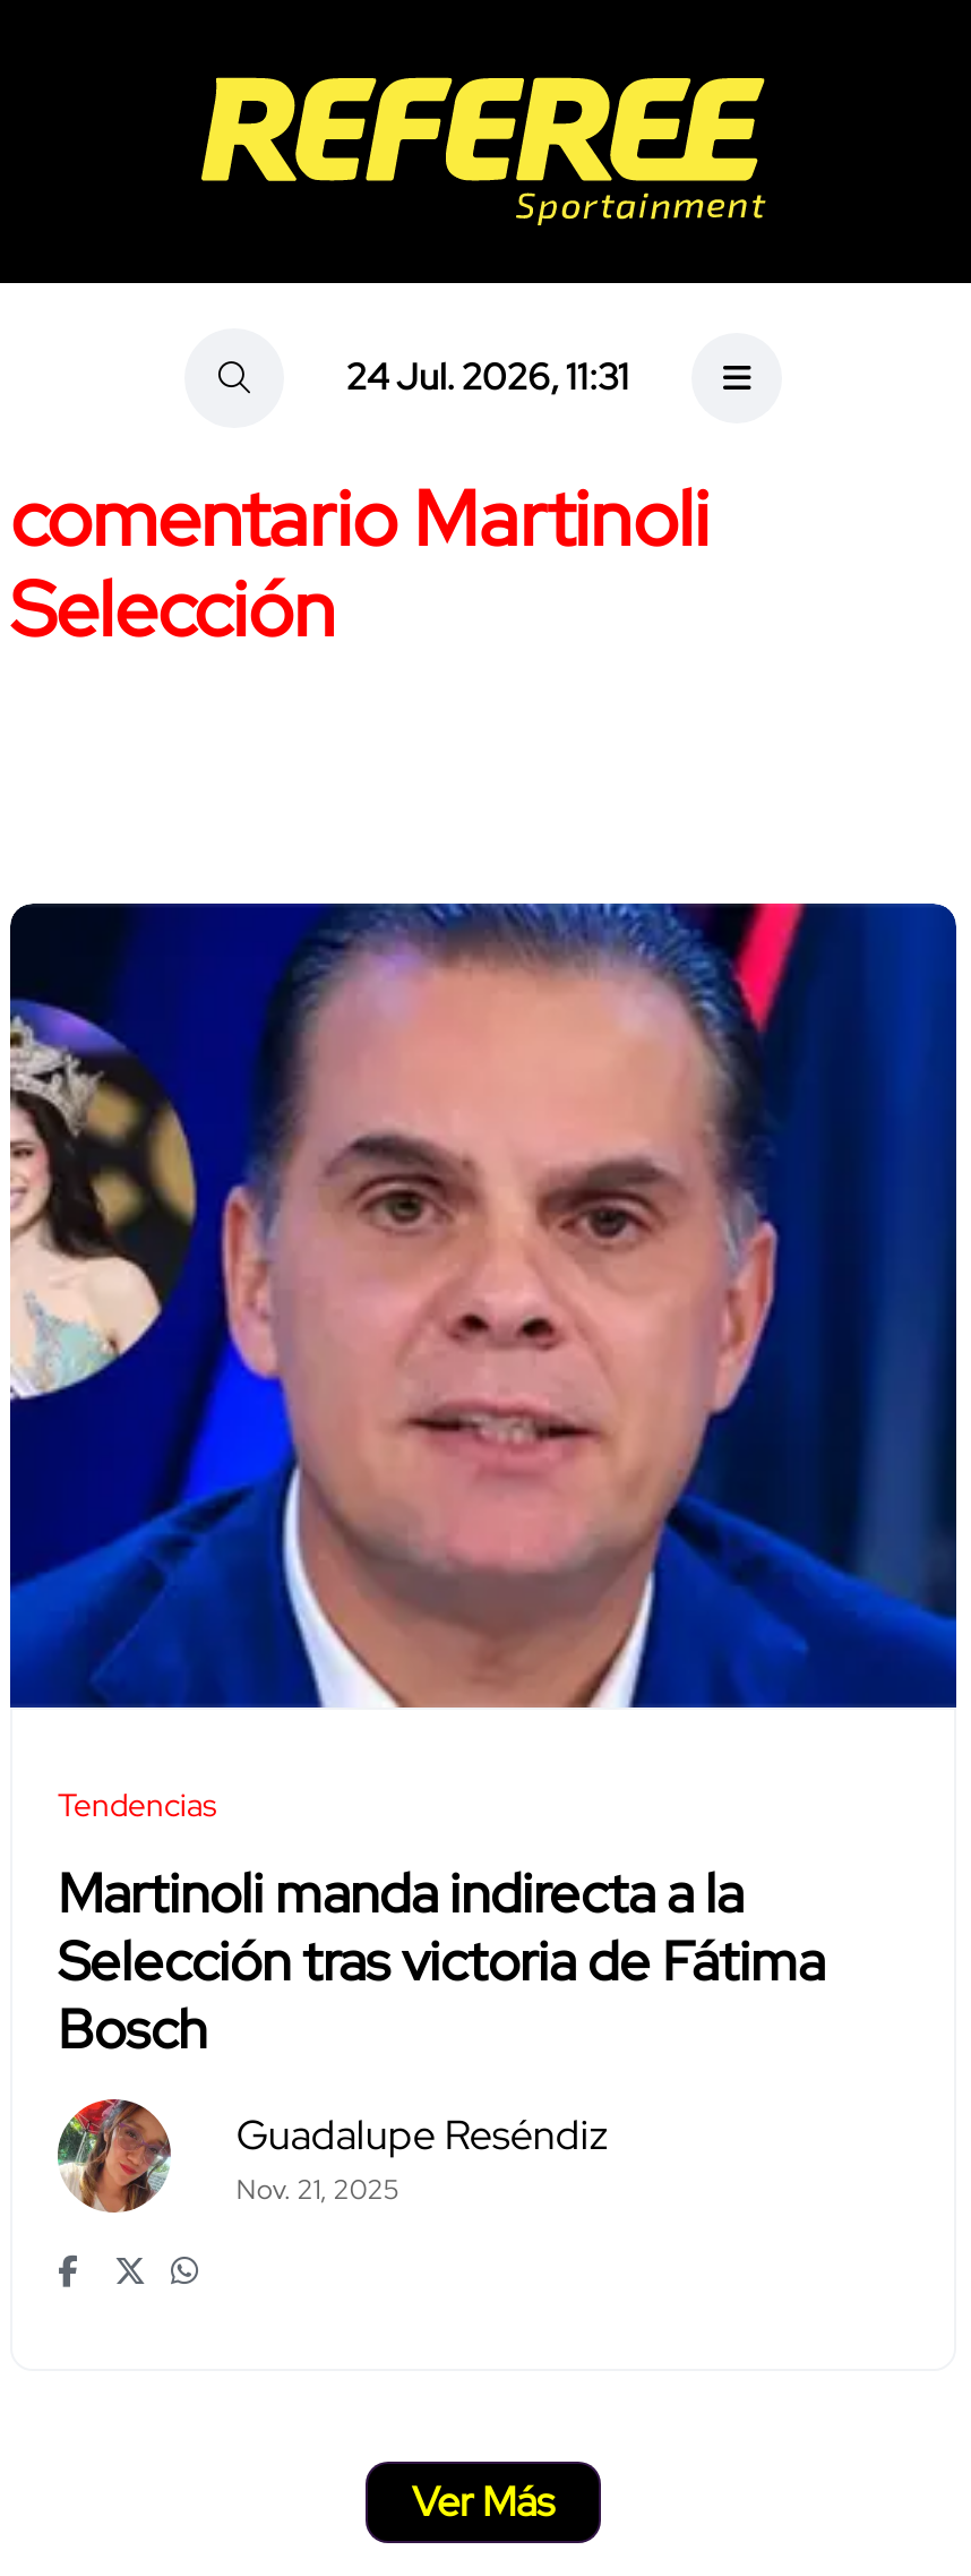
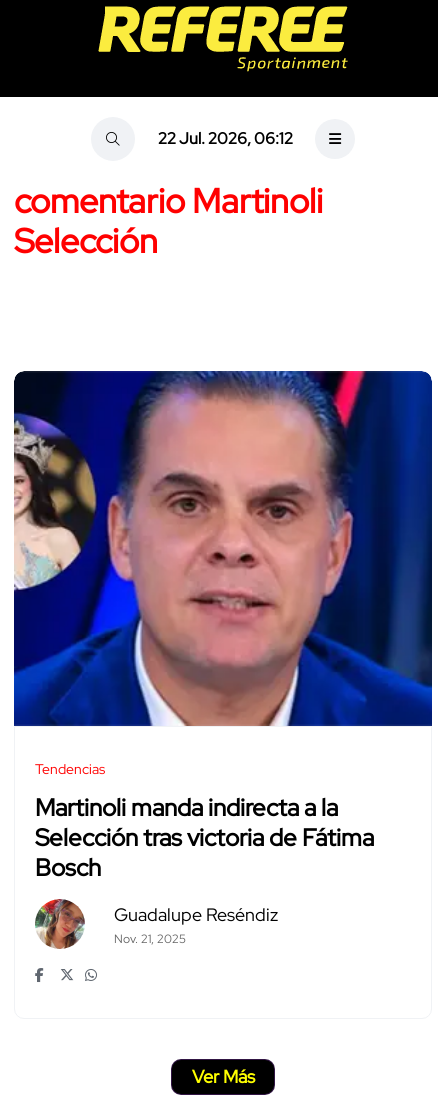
[346,354,629,402] 24 Jul. 2026, 11:31 -> [157,128,292,149] 22 Jul. 2026, 06:12

